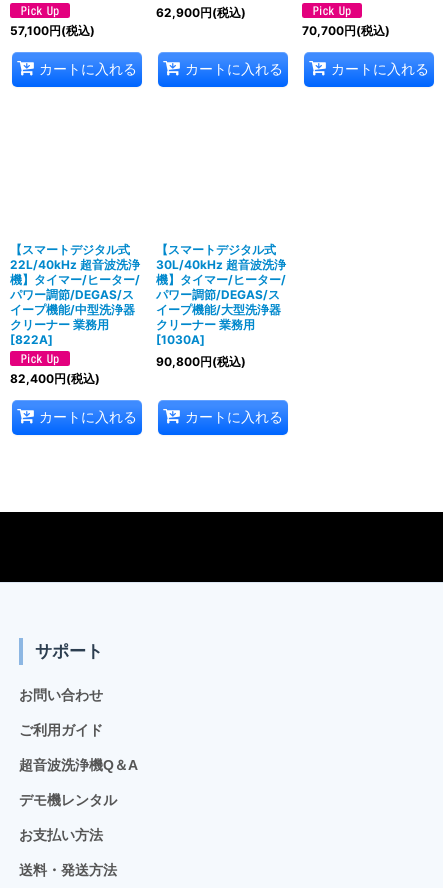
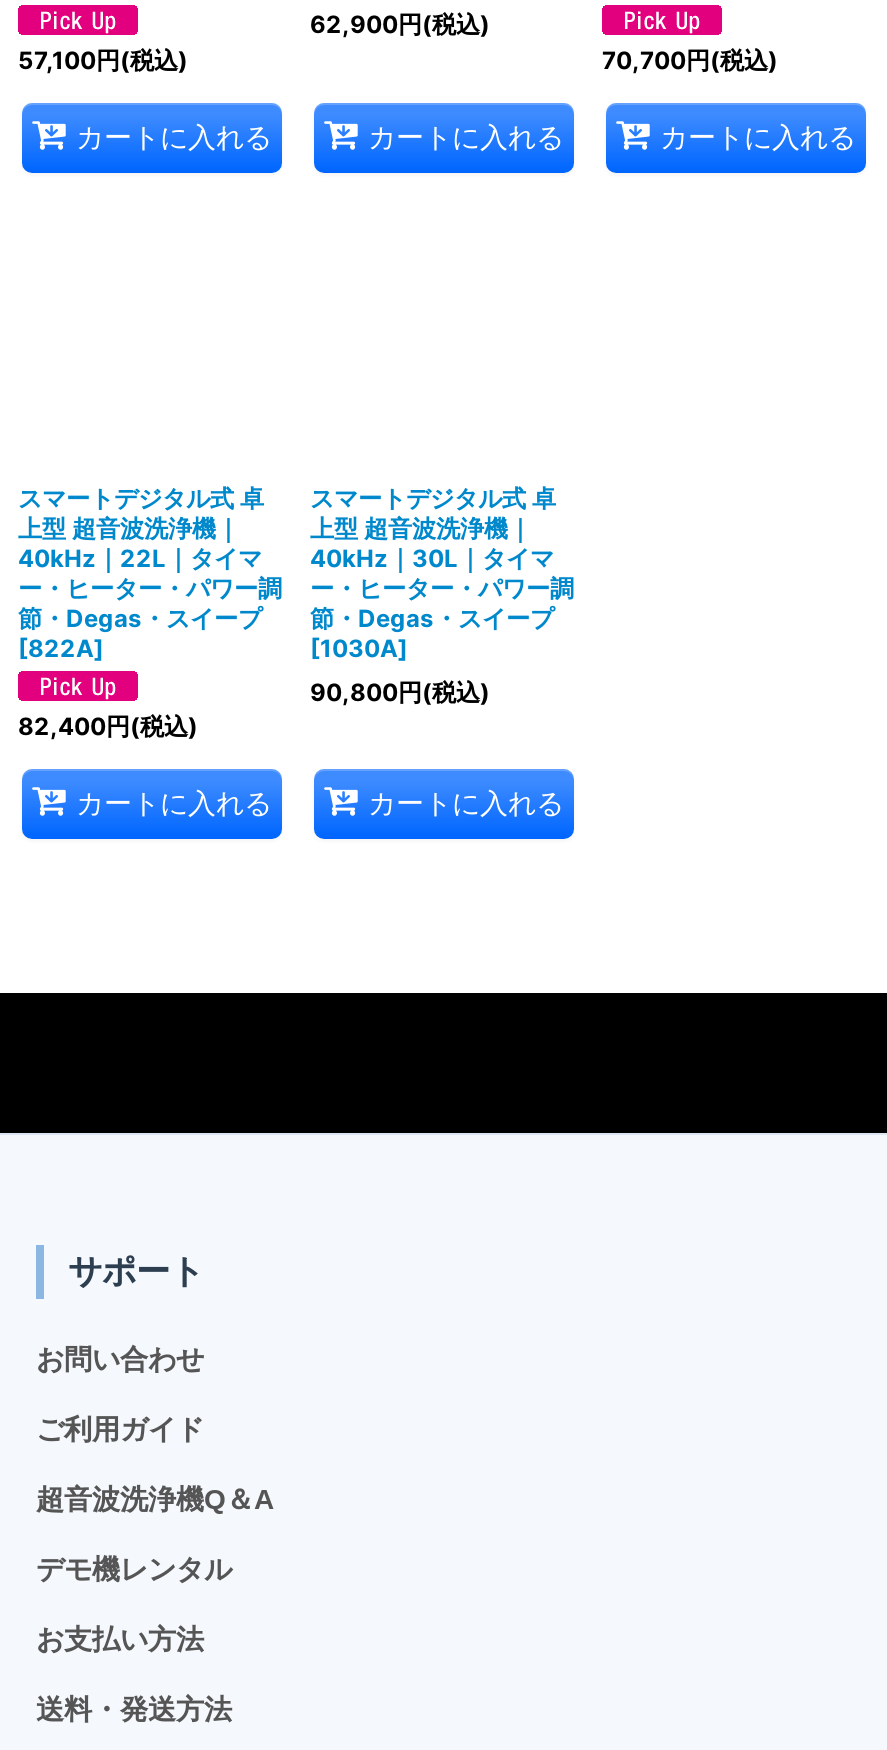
[10,241,140,331] 【スマートデジタル式 | 22L/40kHz 超音波洗浄 | 機】タイマー/ヒーター/ | パワー調節/DEGAS/ス | イープ機能/中型洗浄器 | クリーナー 業務用 -> [18,482,282,632] スマートデジタル式 卓 | 上型 超音波洗浄機｜ | 40kHz｜22L｜タイマ | ー・ヒーター・パワー調 | 節・Degas・スイープ
[156,241,286,331] 【スマートデジタル式 | 30L/40kHz 超音波洗浄 | 機】タイマー/ヒーター/ | パワー調節/DEGAS/ス | イープ機能/大型洗浄器 | クリーナー 業務用 -> [310,482,574,632] スマートデジタル式 卓 | 上型 超音波洗浄機｜ | 40kHz｜30L｜タイマ | ー・ヒーター・パワー調 | 節・Degas・スイープ

